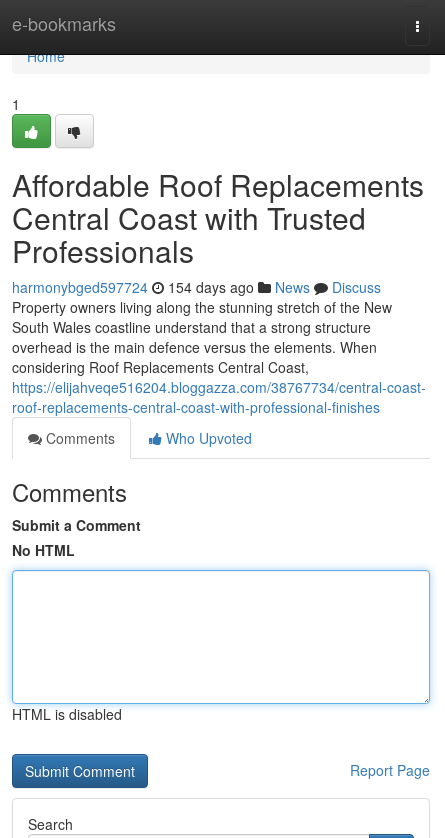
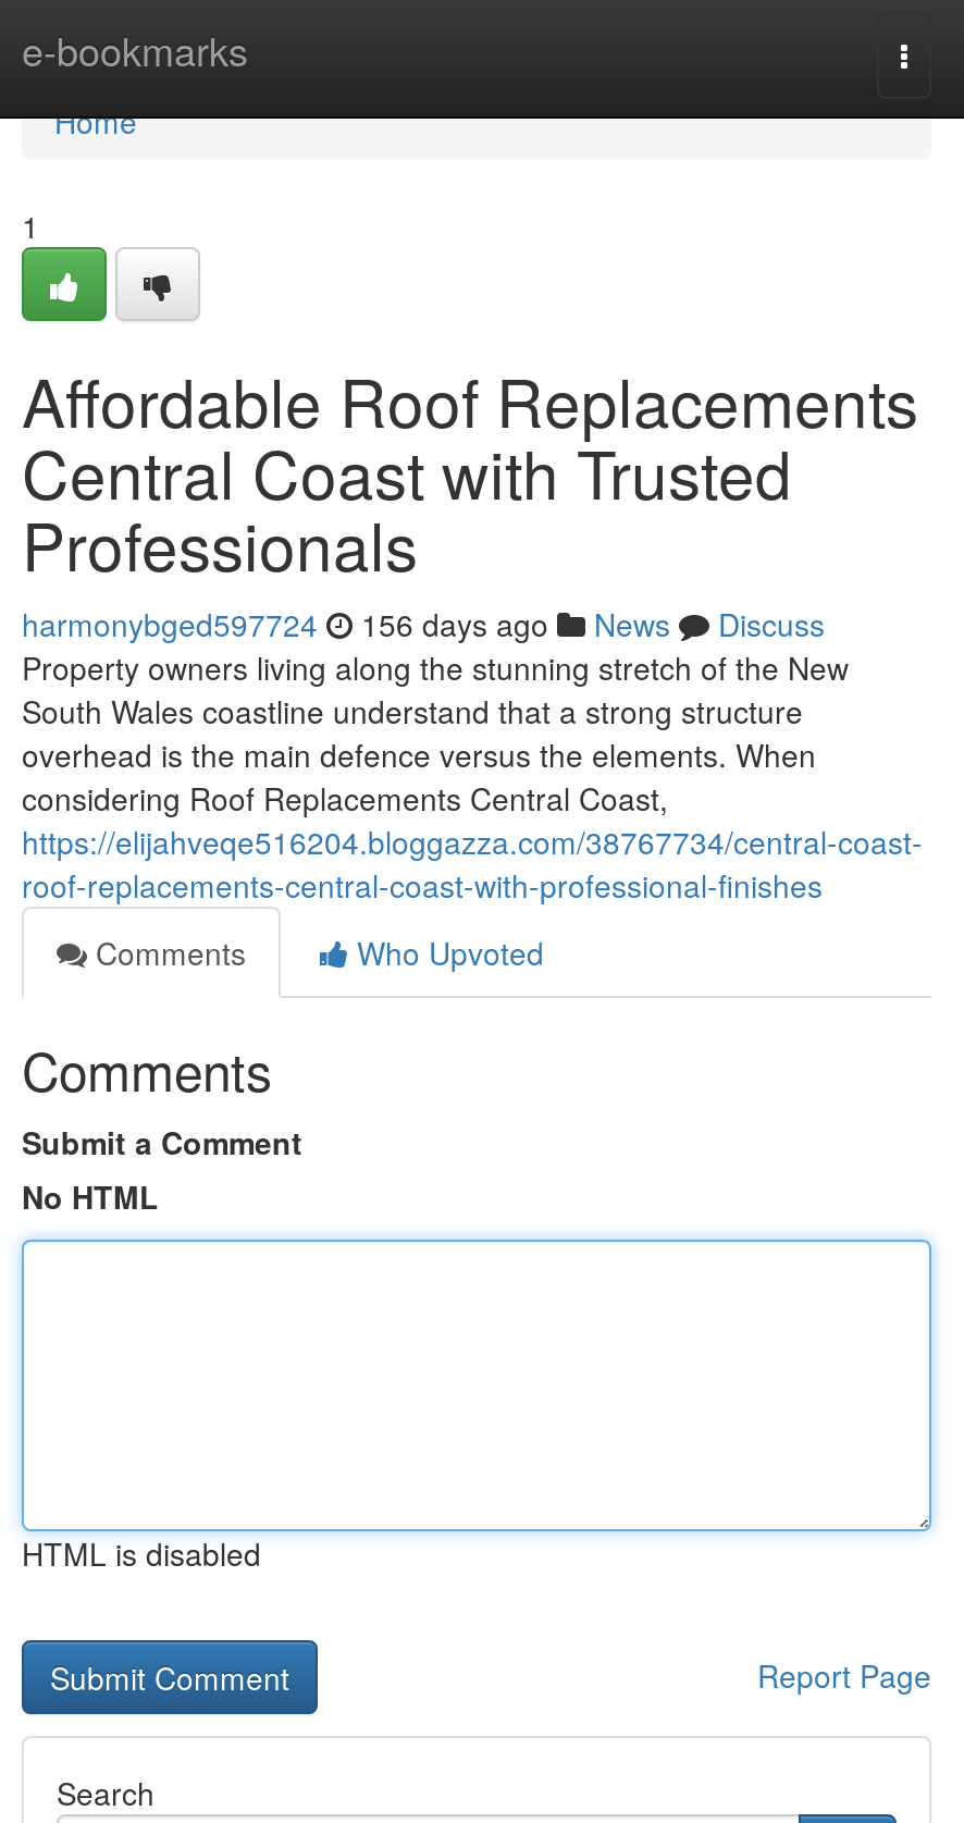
[12,277,381,297] harmonybged597724 154 days ago News Discuss -> [22,602,825,645] harmonybged597724 156 days ago News Discuss

